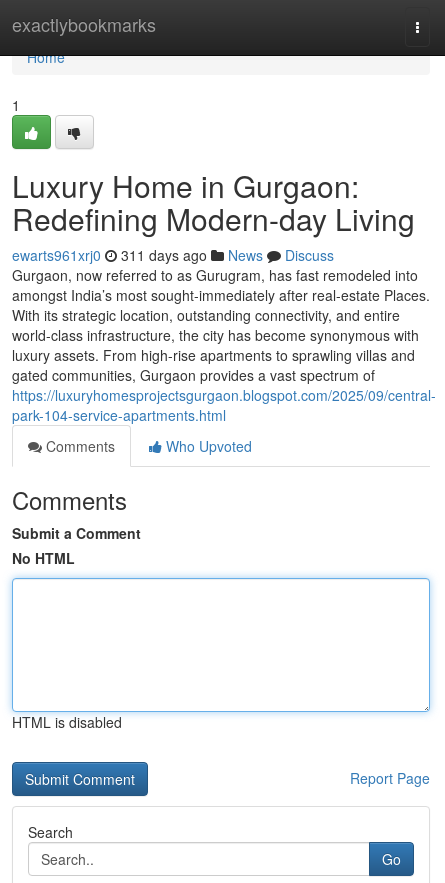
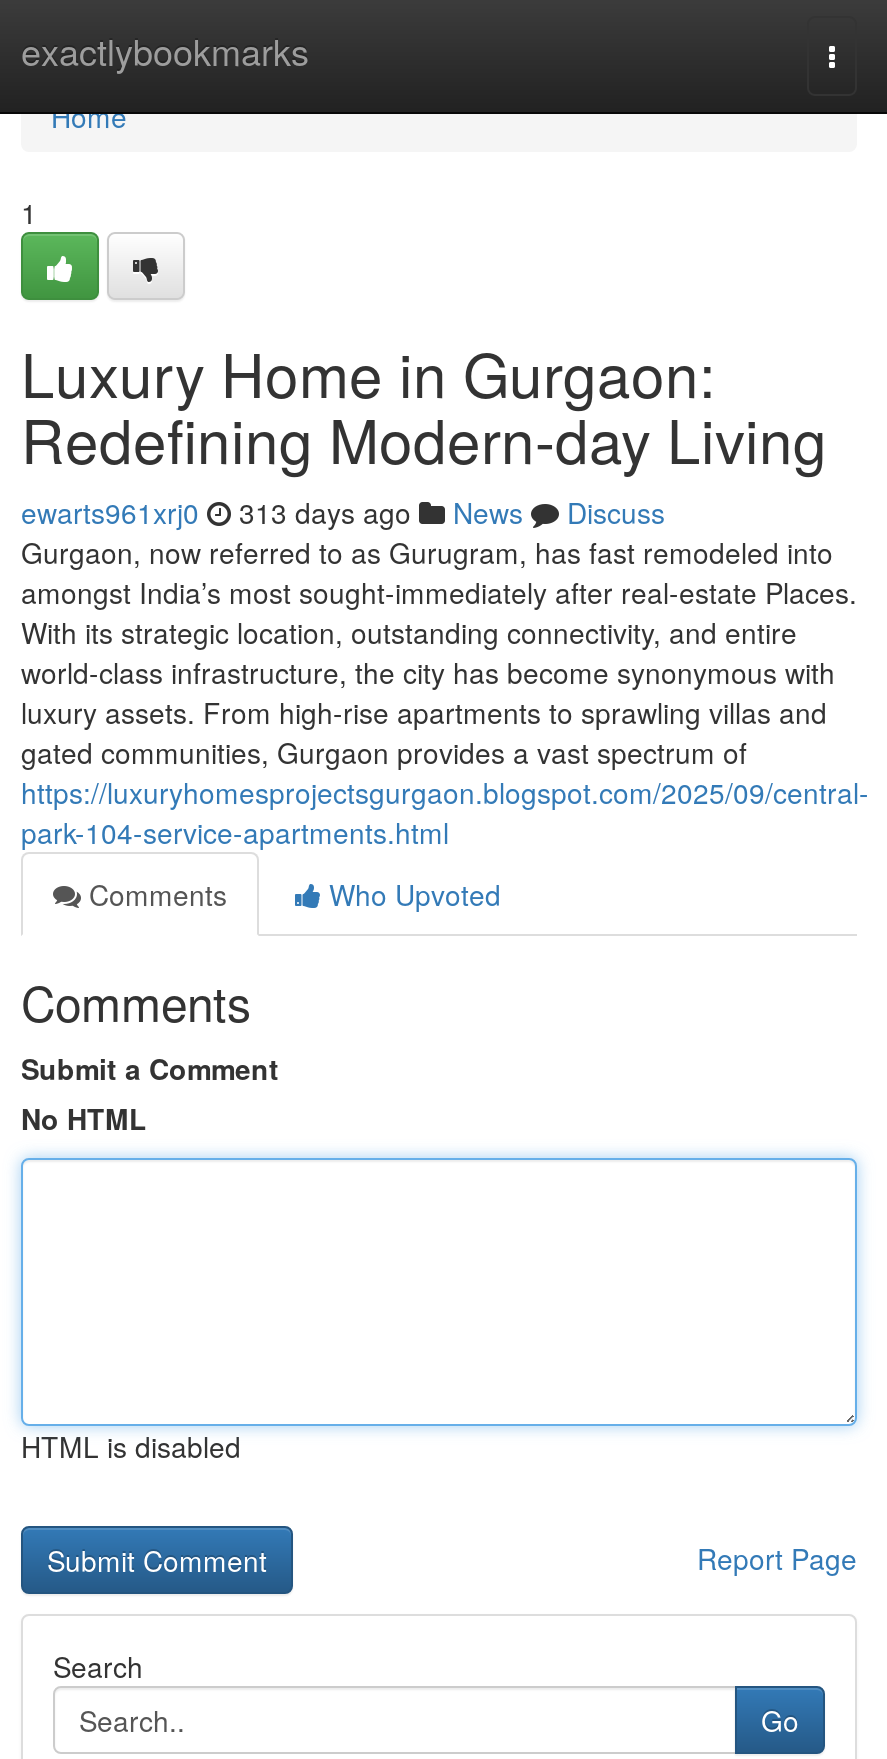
[12,245,334,265] ewarts961xrj0 311 days ago News Discuss -> [21,492,665,532] ewarts961xrj0 313 days ago News Discuss

